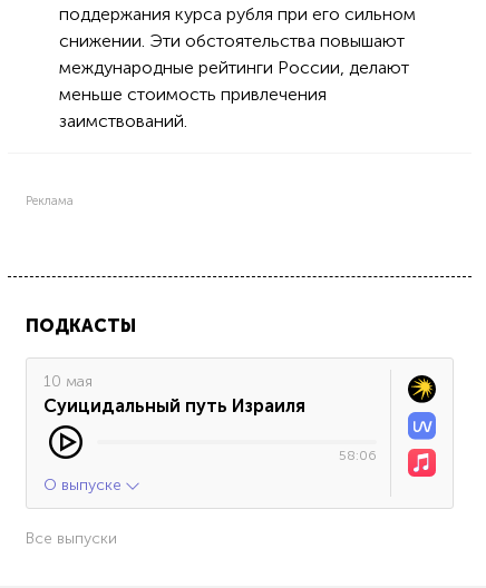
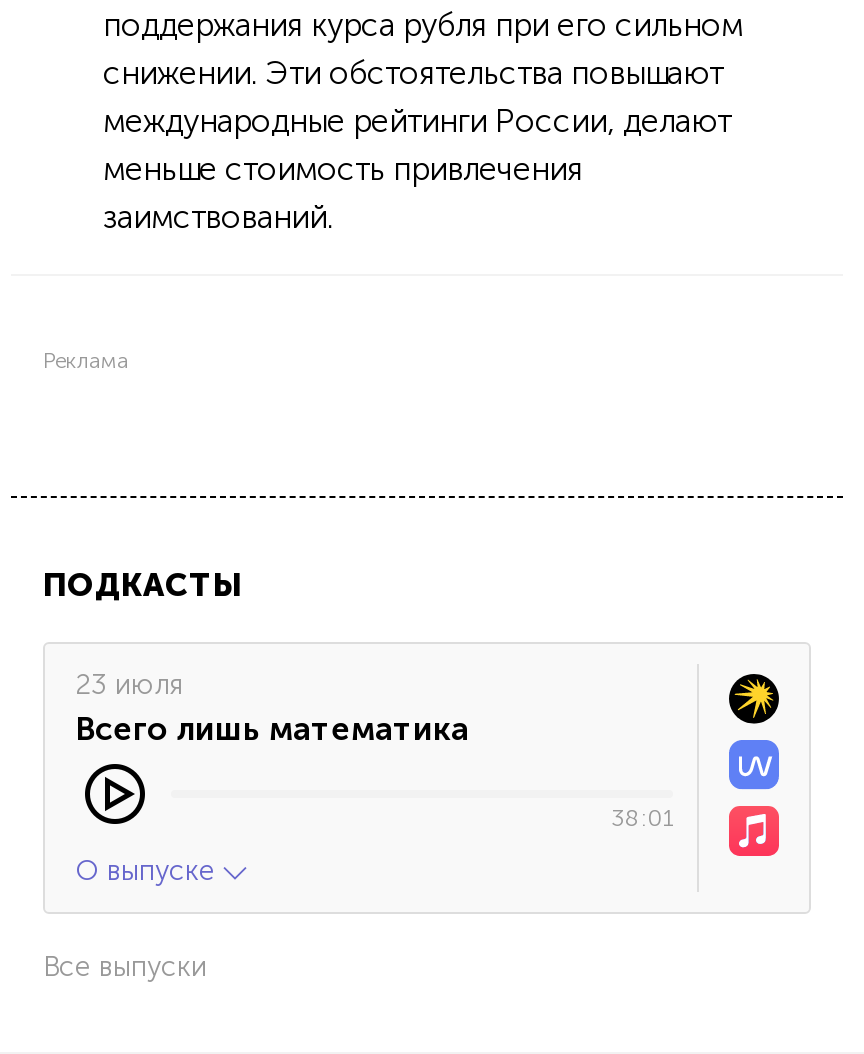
[43,372,305,416] 10 мая | Суицидальный путь Израиля -> [75,667,469,747] 23 июля | Всего лишь математика
[339,447,377,463] 58:06 -> [611,803,673,831] 38:01

